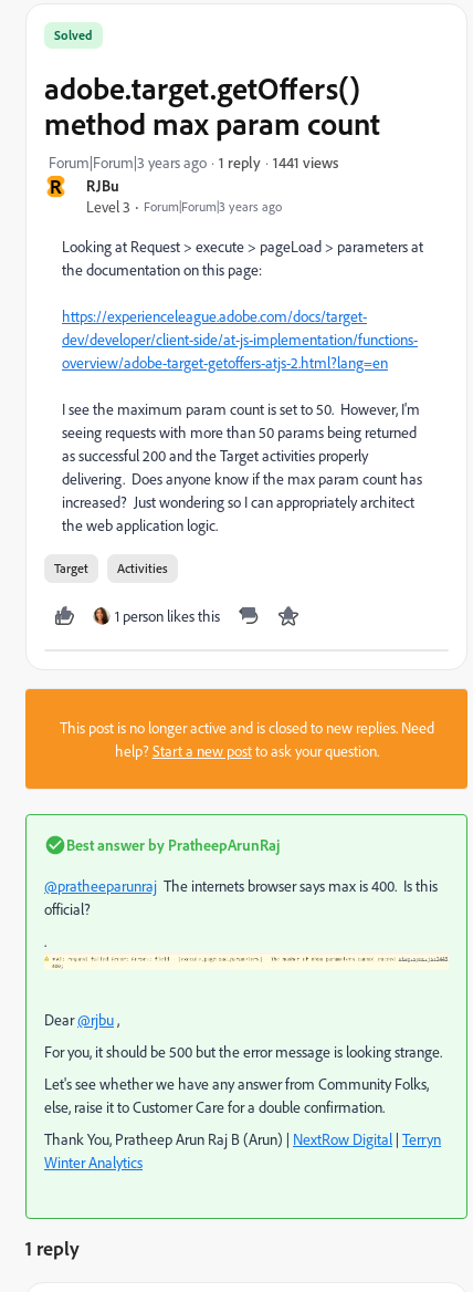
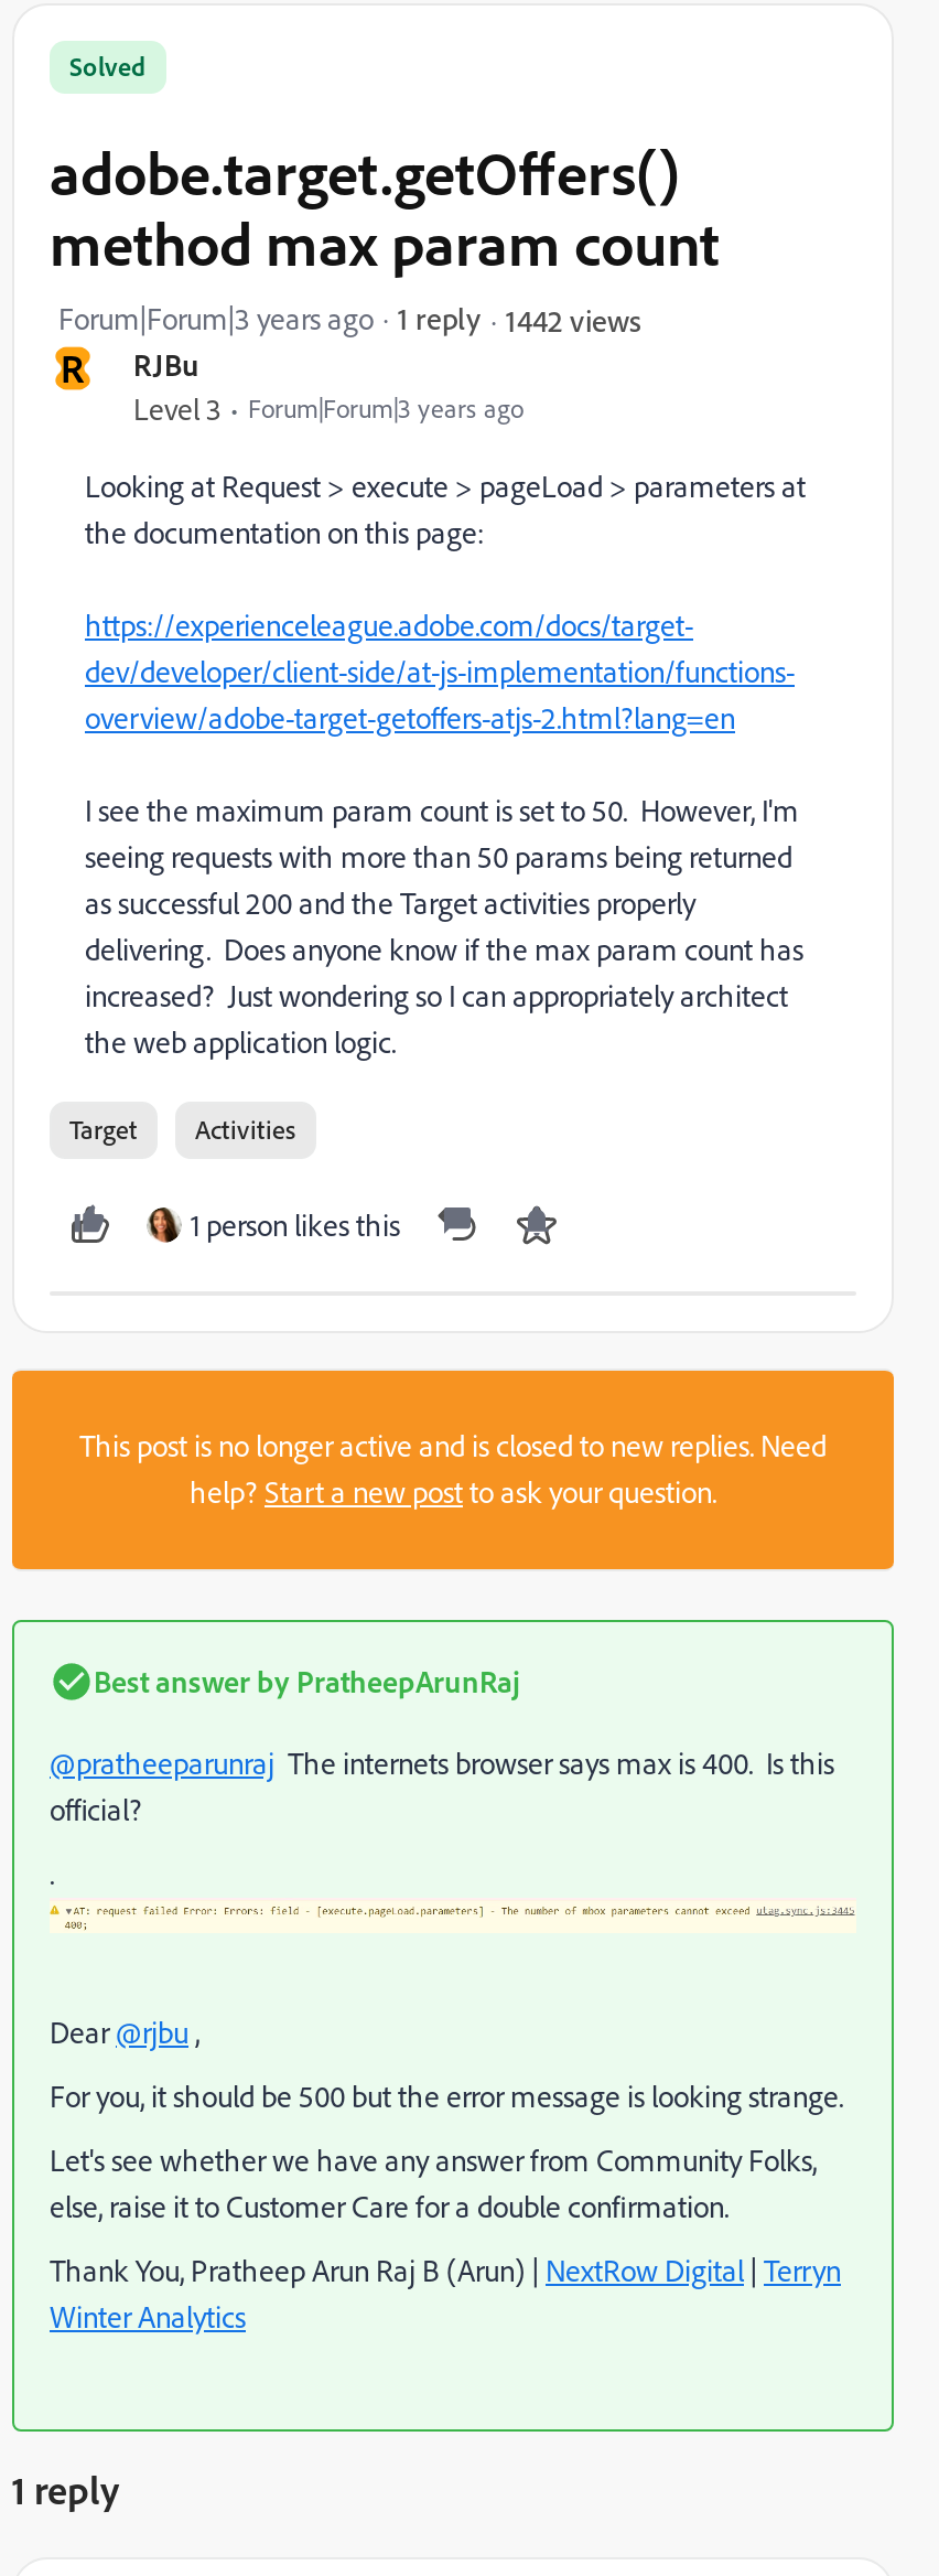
[273,152,338,171] 1441 views -> [506,300,640,337] 1442 views

